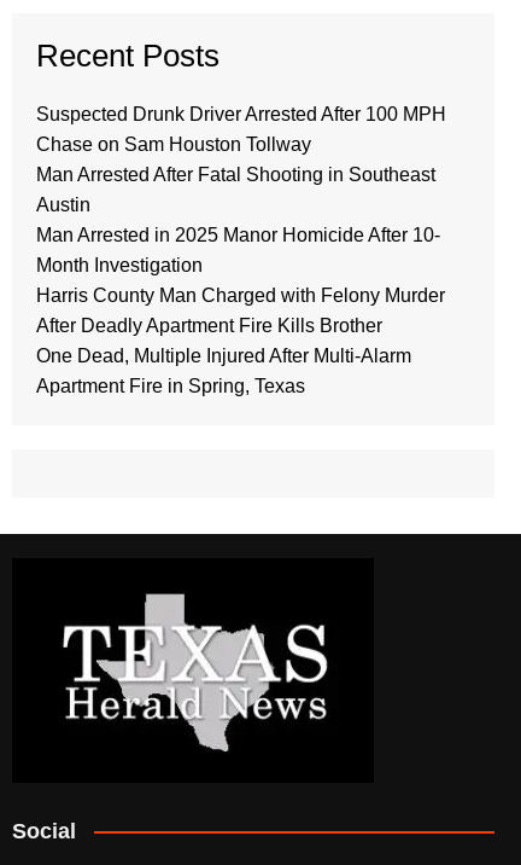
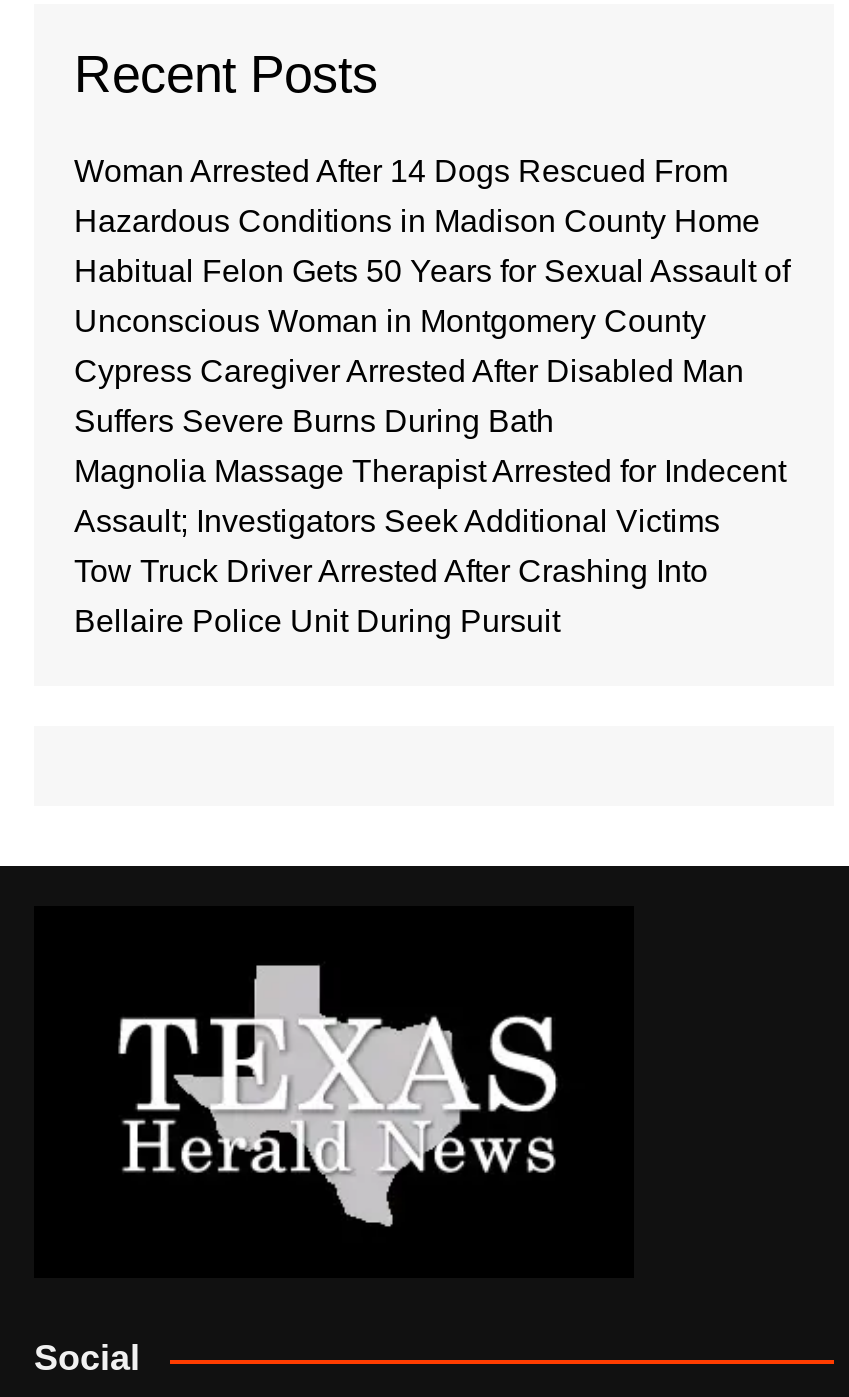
[36,103,446,124] Suspected Drunk Driver Arrested After 100 MPH -> [74,154,728,188] Woman Arrested After 14 Dogs Rescued From
[36,134,311,154] Chase on Sam Houston Tollway -> [74,204,760,238] Hazardous Conditions in Madison County Home
[36,164,435,184] Man Arrested After Fatal Shooting in Southeast -> [74,254,790,288] Habitual Felon Gets 50 Years for Sexual Assault of
[36,194,90,215] Austin -> [74,304,706,338] Unconscious Woman in Montgomery County
[36,224,440,245] Man Arrested in 2025 Manor Homicide After 10- -> [74,354,744,388] Cypress Caregiver Arrested After Disabled Man
[36,254,203,275] Month Investigation -> [74,404,554,438] Suffers Severe Burns During Bath
[36,285,445,305] Harris County Man Charged with Felony Murder -> [74,454,786,488] Magnolia Massage Therapist Arrested for Indecent
[36,315,382,335] After Deadly Apartment Fire Kills Brother -> [74,504,720,538] Assault; Investigators Seek Additional Victims
[36,345,411,366] One Dead, Multiple Injured After Multi-Alarm -> [74,554,708,588] Tow Truck Driver Arrested After Crashing Into
[36,375,305,396] Apartment Fire in Spring, Texas -> [74,604,560,638] Bellaire Police Unit During Pursuit

